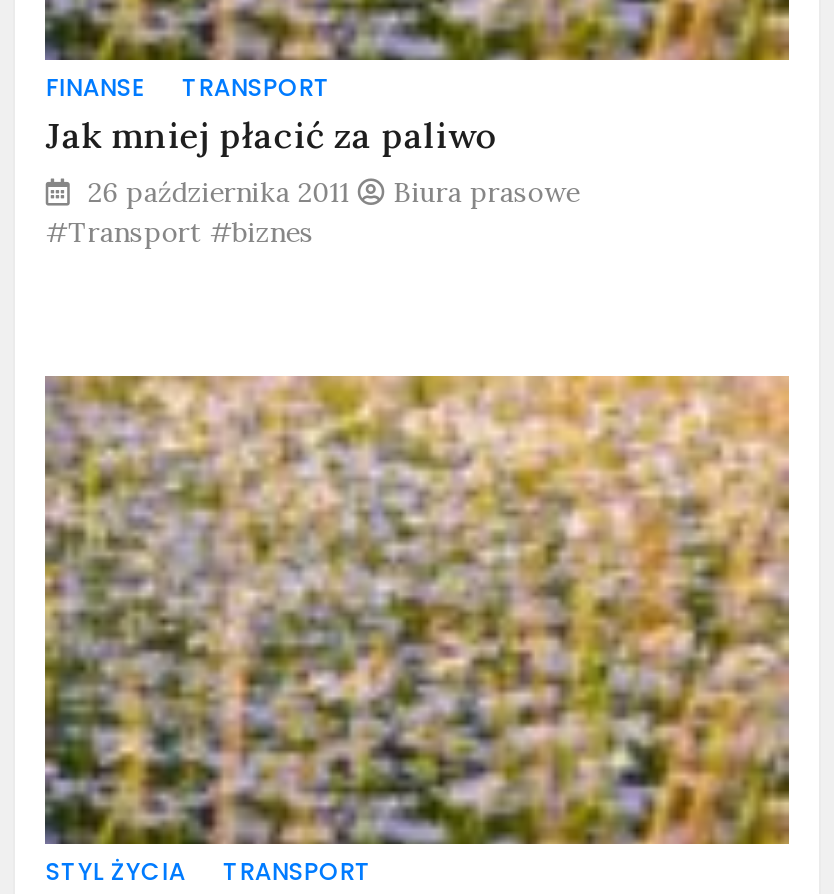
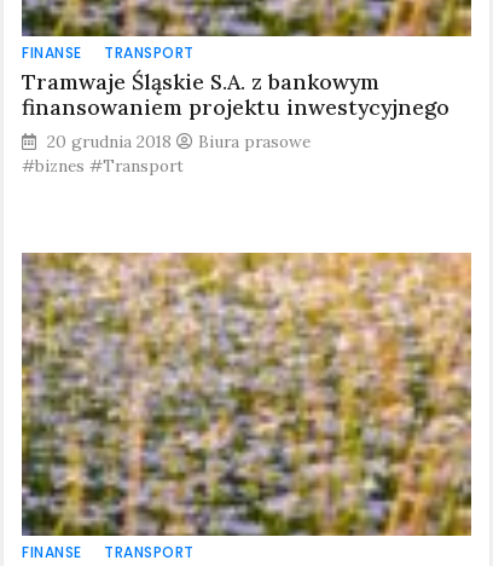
[46,113,498,211] Jak mniej płacić za paliwo | 26 października 2011 -> [22,68,450,153] Tramwaje Śląskie S.A. z bankowym | finansowaniem projektu inwestycyjnego | 20 grudnia 2018
[46,215,314,251] #Transport #biznes -> [22,155,184,177] #biznes #Transport
[46,855,186,889] STYL ŻYCIA -> [22,542,82,563] FINANSE

